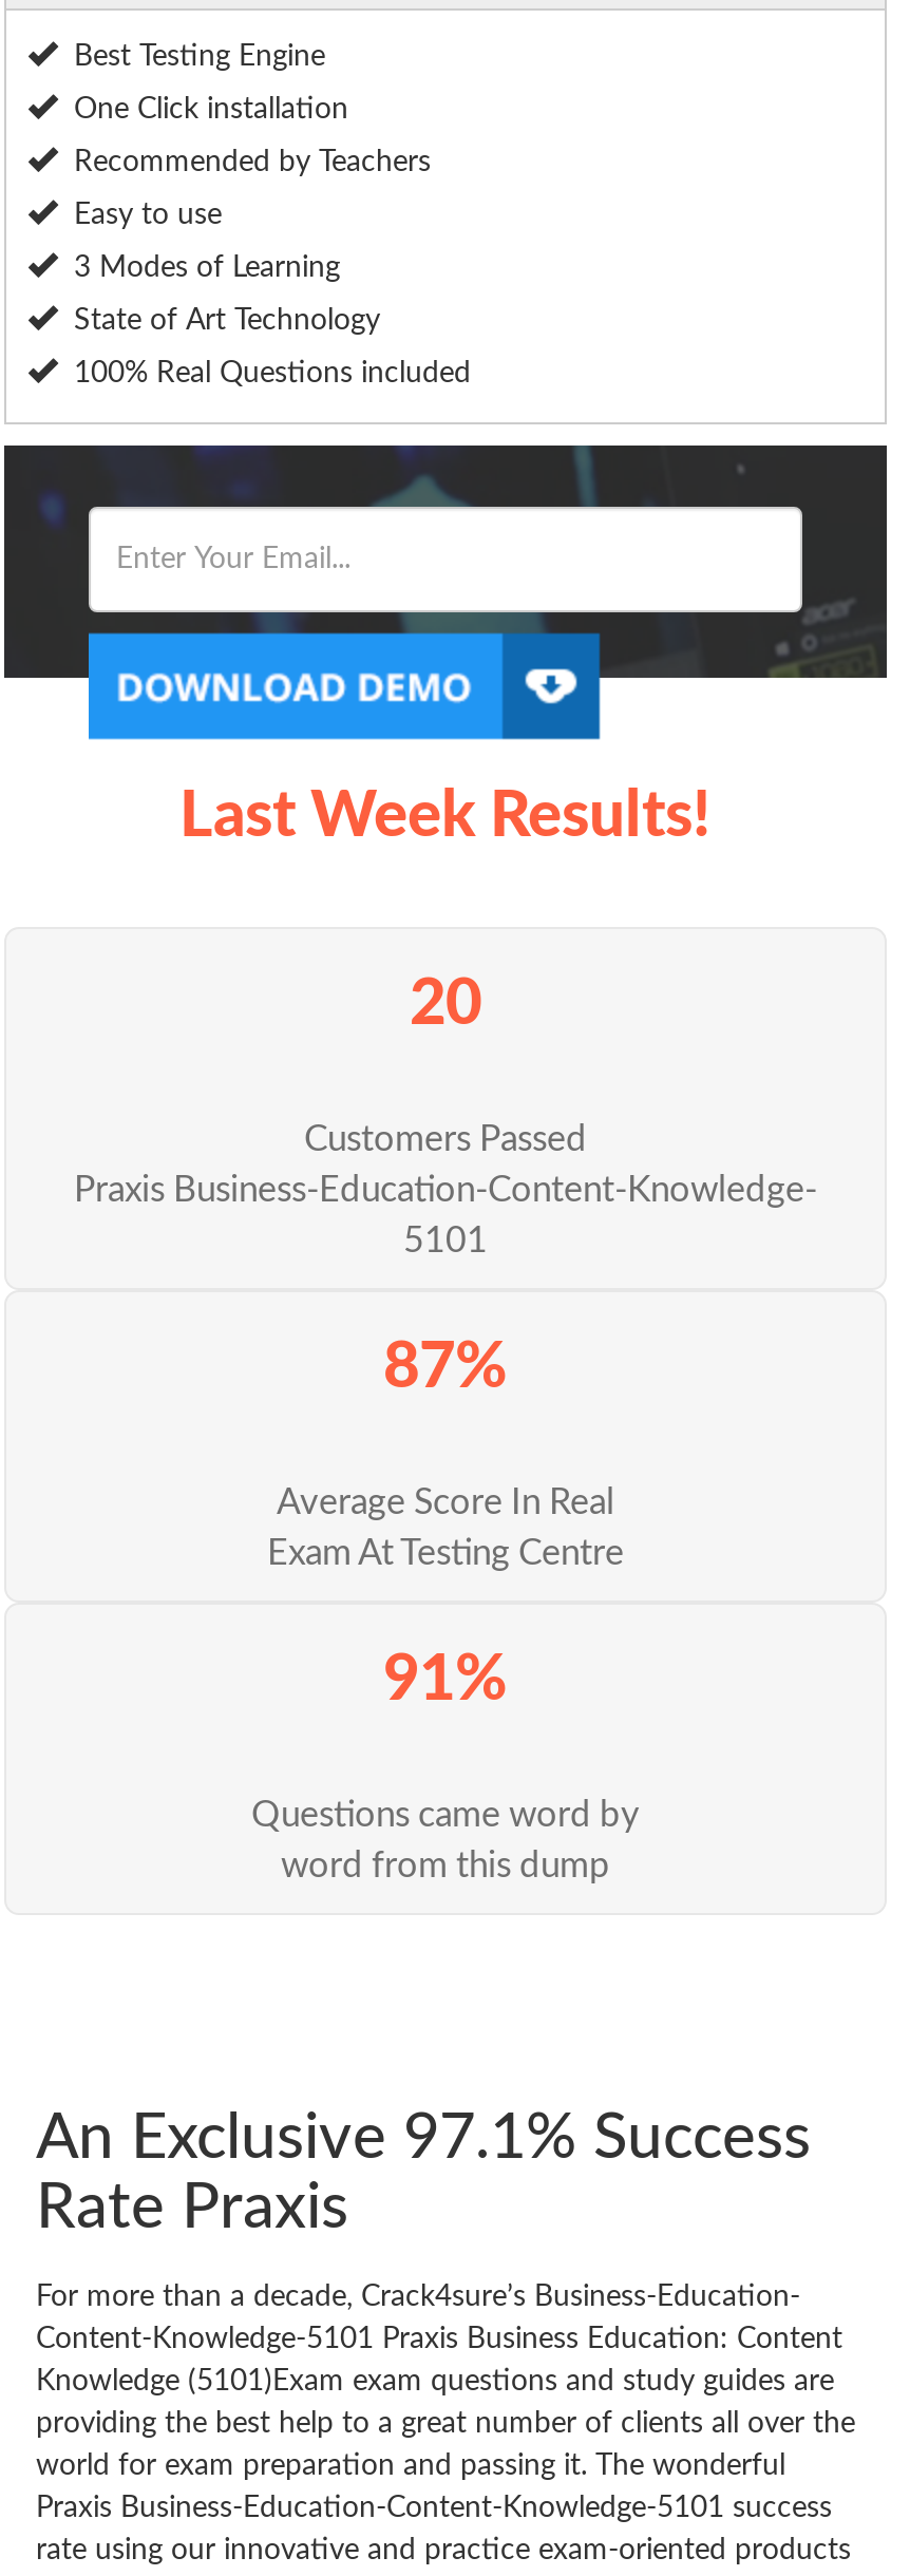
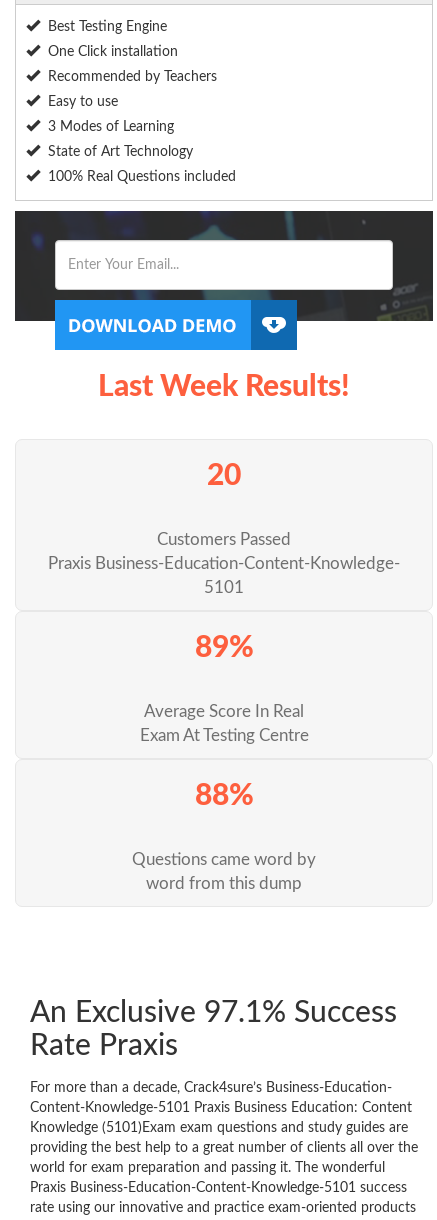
[383,1337,508,1400] 87% -> [194,633,253,663] 89%
[383,1649,508,1713] 91% -> [194,781,253,811] 88%

